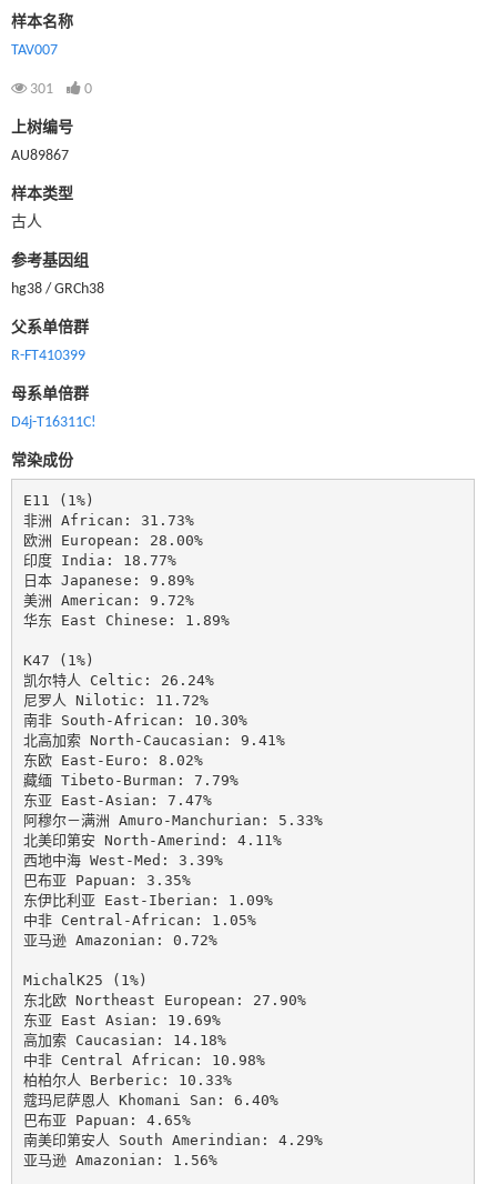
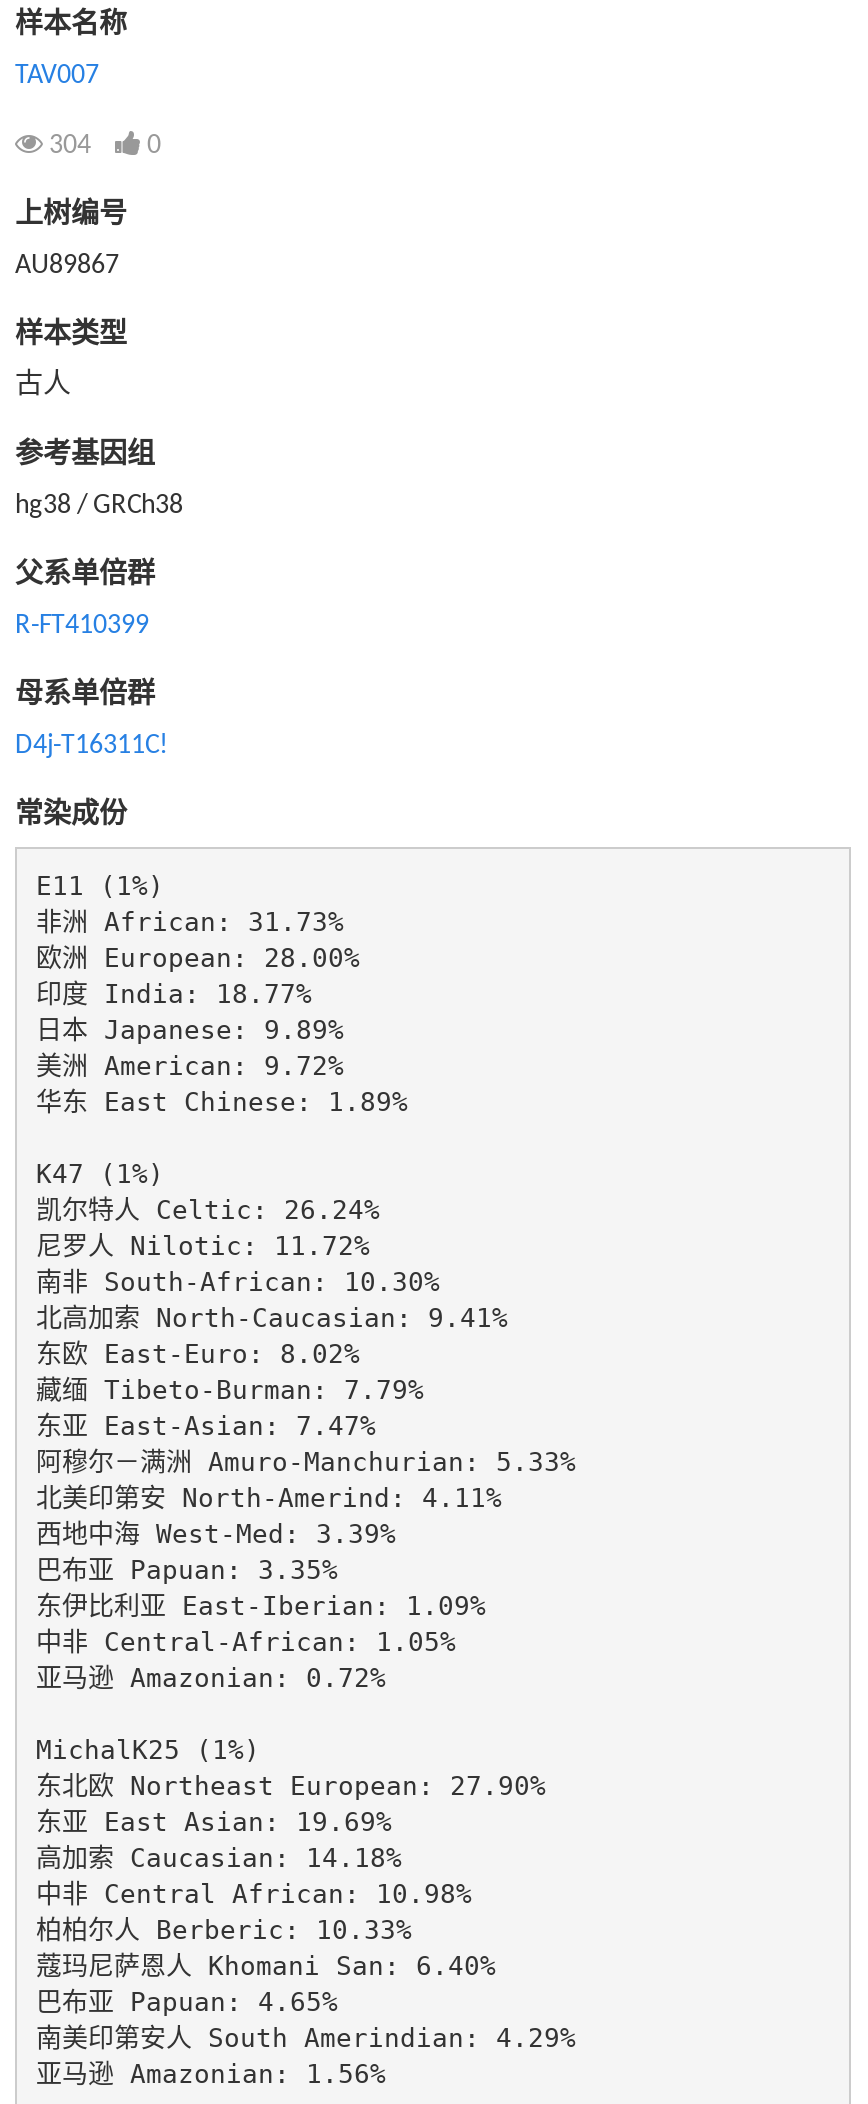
[30,81,92,98] 301 0 -> [49,131,161,161] 304 0

